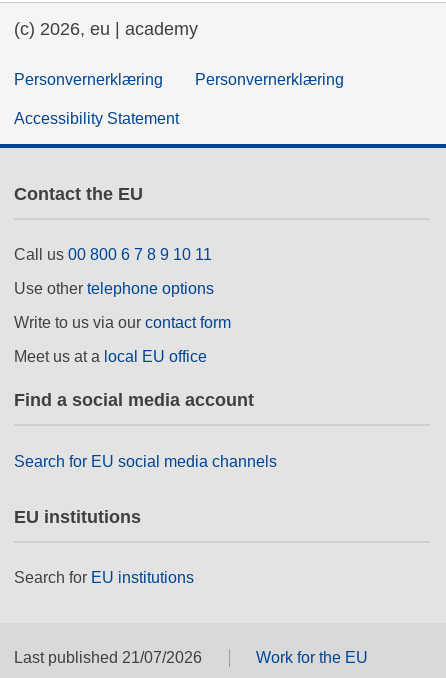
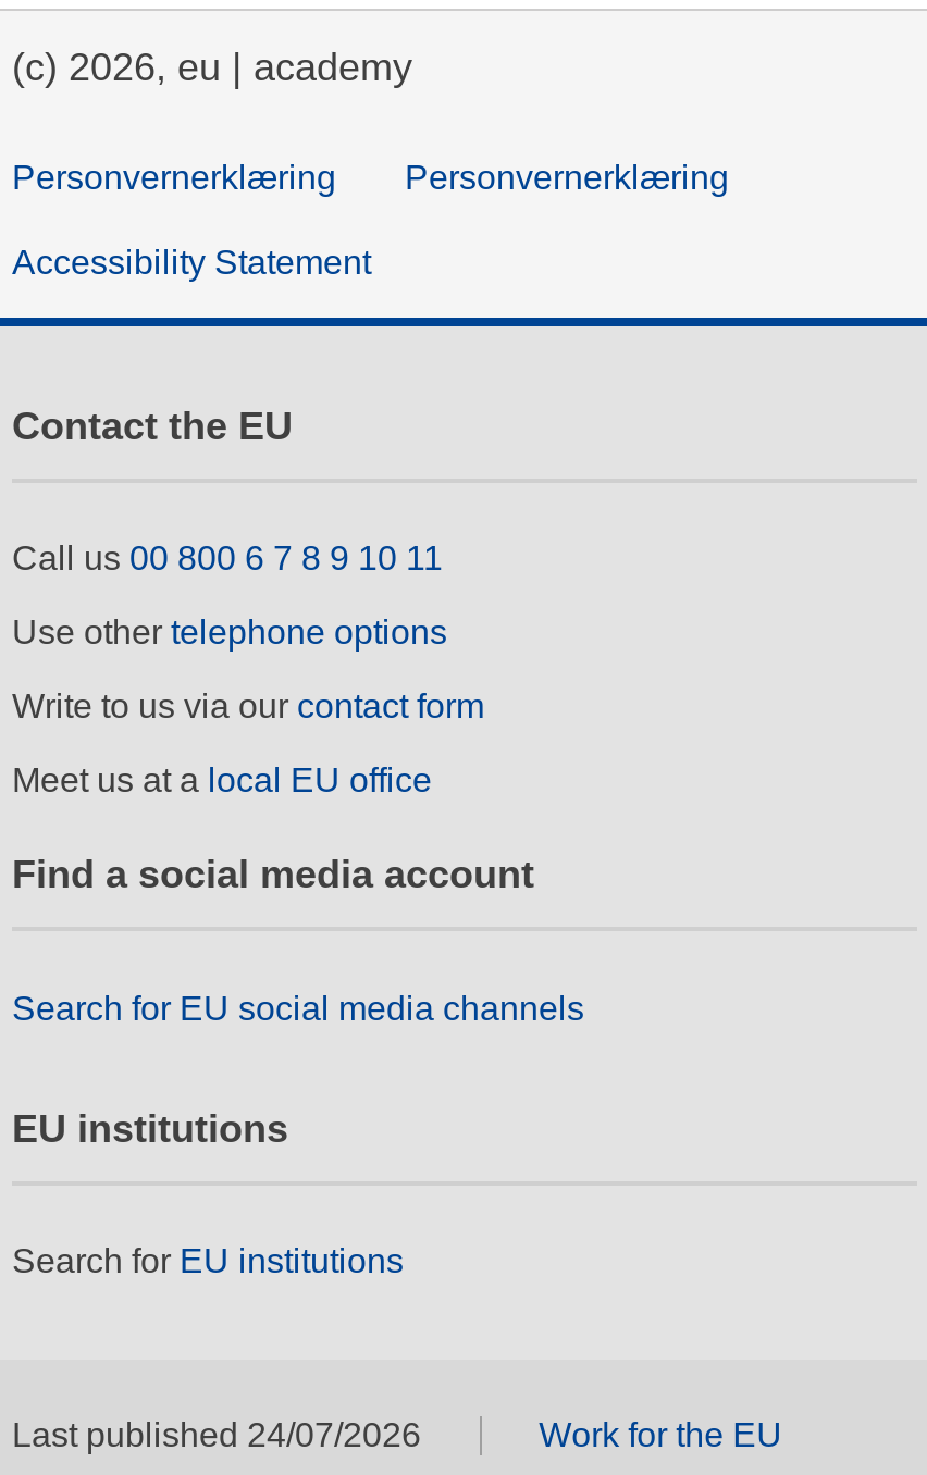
[14,649,202,666] Last published 21/07/2026 -> [12,1417,421,1454] Last published 24/07/2026

